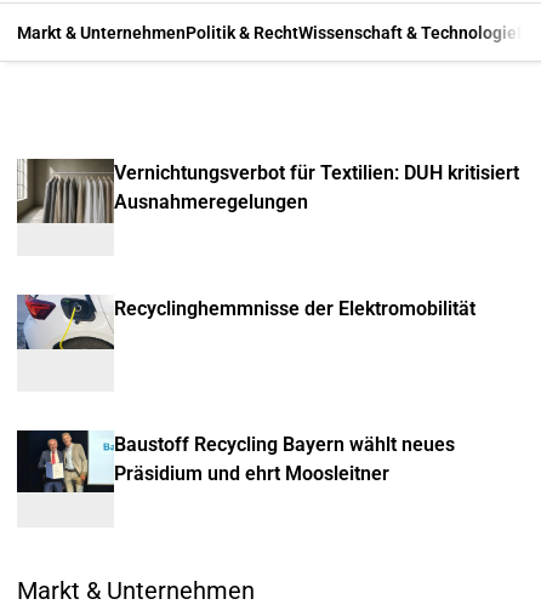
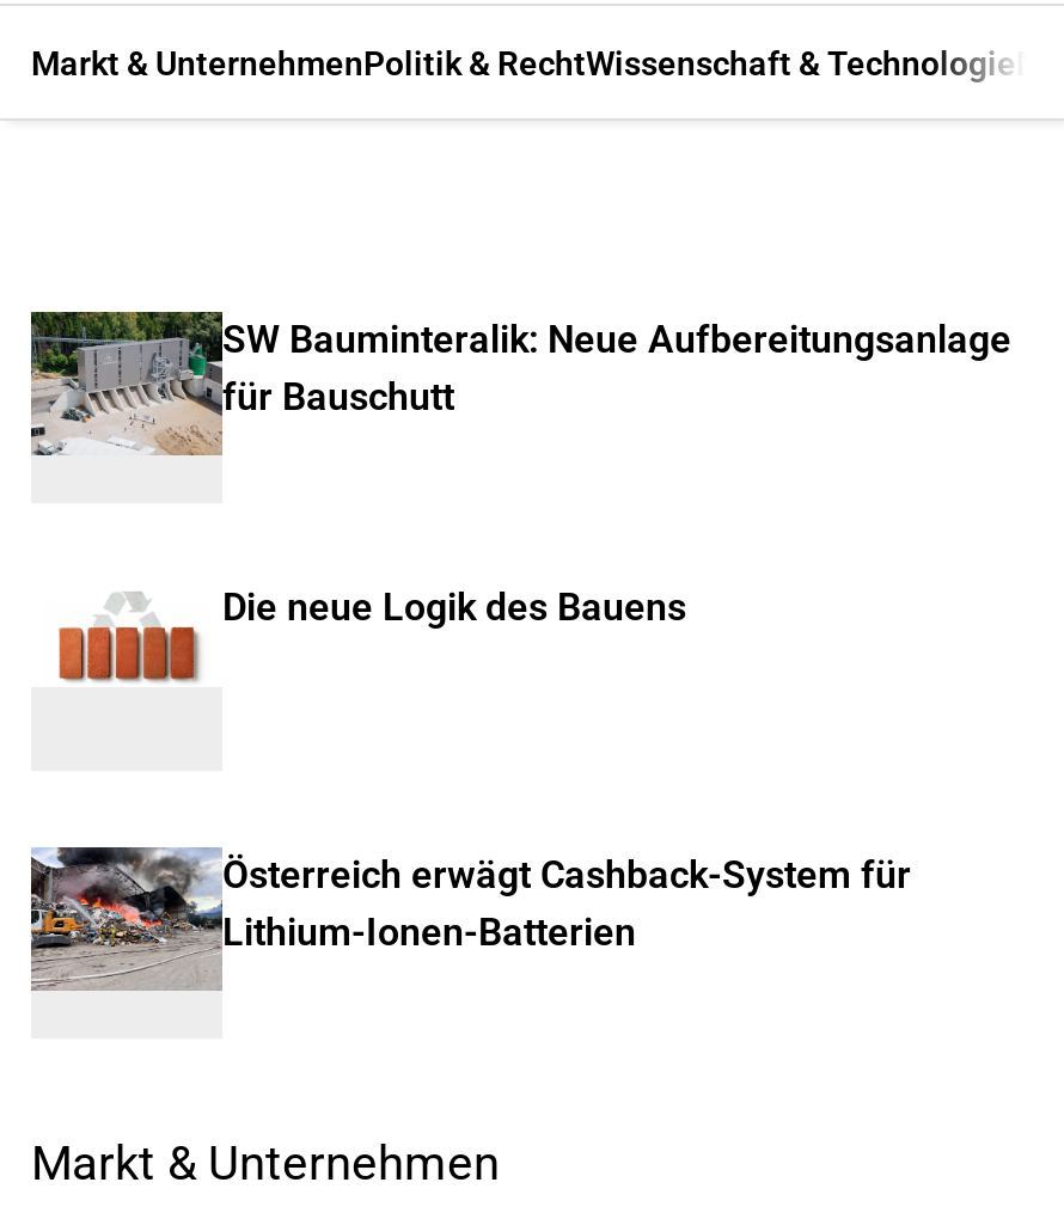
[17,159,519,232] [image] | Vernichtungsverbot für Textilien: DUH kritisiert | Ausnahmeregelungen -> [29,310,1011,458] [image] | SW Bauminteralik: Neue Aufbereitungsanlage | für Bauschutt
[16,293,475,350] [image] | Recyclinghemmnisse der Elektromobilität -> [31,580,686,687] [image] | Die neue Logik des Bauens
[16,429,455,502] [image] | Baustoff Recycling Bayern wählt neues | Präsidium und ehrt Moosleitner -> [29,845,911,991] [image] | Österreich erwägt Cashback-System für | Lithium-Ionen-Batterien

